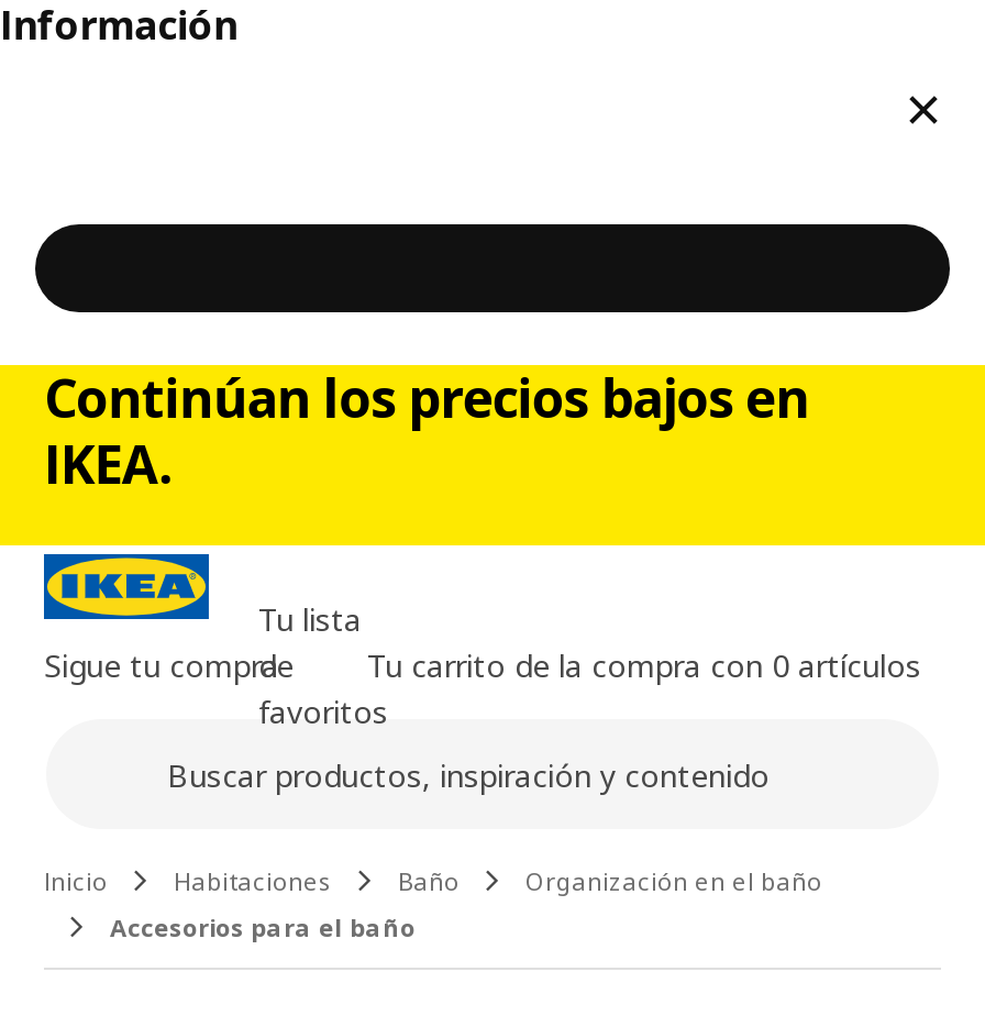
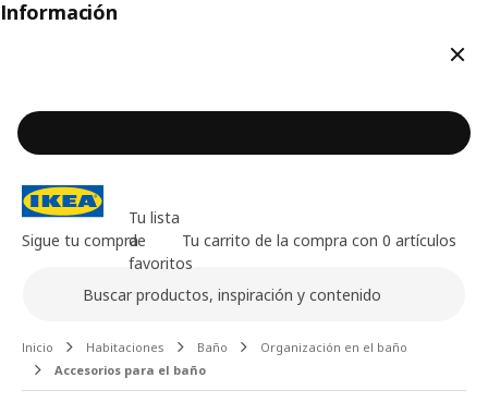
[44,361,809,499] Continúan los precios bajos en | IKEA. -> none

